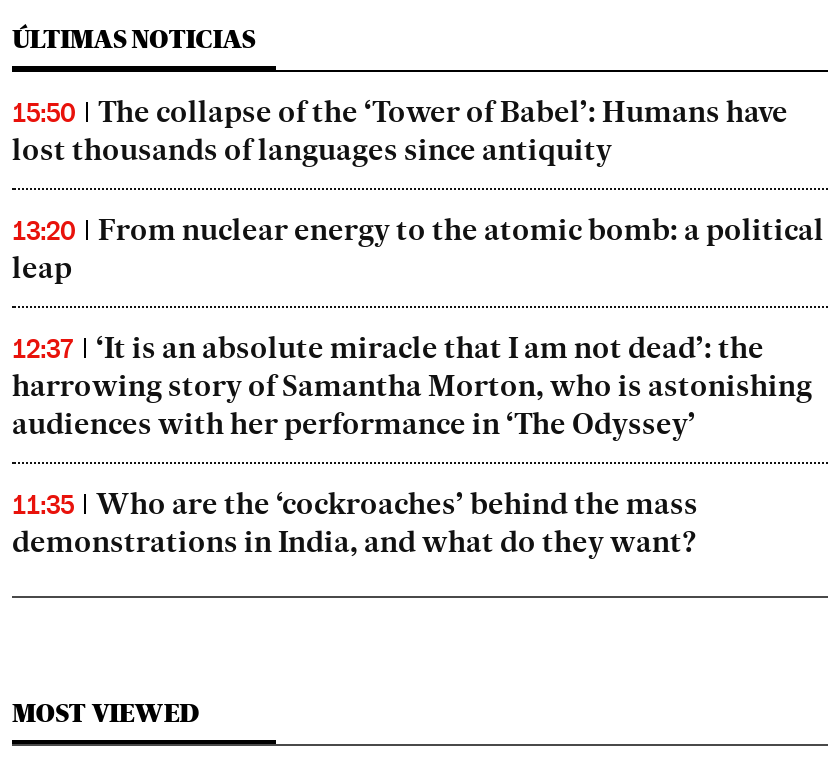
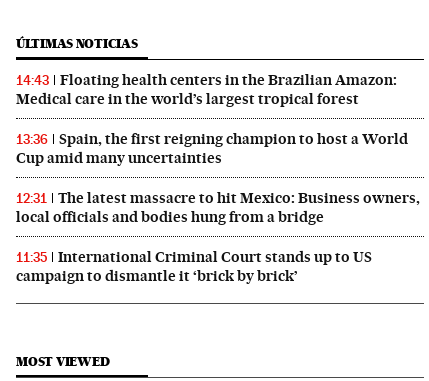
[12,94,788,168] 15:50 | The collapse of the ‘Tower of Babel’: Humans have | lost thousands of languages since antiquity -> [16,71,397,108] 14:43 | Floating health centers in the Brazilian Amazon: | Medical care in the world’s largest tropical forest
[12,212,824,286] 13:20 | From nuclear energy to the atomic bomb: a political | leap -> [16,130,408,167] 13:36 | Spain, the first reigning champion to host a World | Cup amid many uncertainties
[12,330,812,442] 12:37 | ‘It is an absolute miracle that I am not dead’: the | harrowing story of Samantha Morton, who is astonishing | audiences with her performance in ‘The Odyssey’ -> [16,189,420,226] 12:31 | The latest massacre to hit Mexico: Business owners, | local officials and bodies hung from a bridge
[12,486,698,560] Who are the ‘cockroaches’ behind the mass | demonstrations in India, and what do they want? -> [16,248,372,285] International Criminal Court stands up to US | campaign to dismantle it ‘brick by brick’

